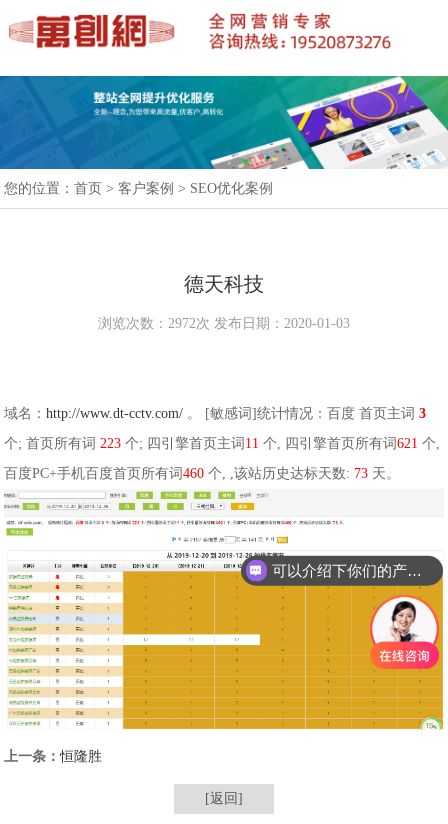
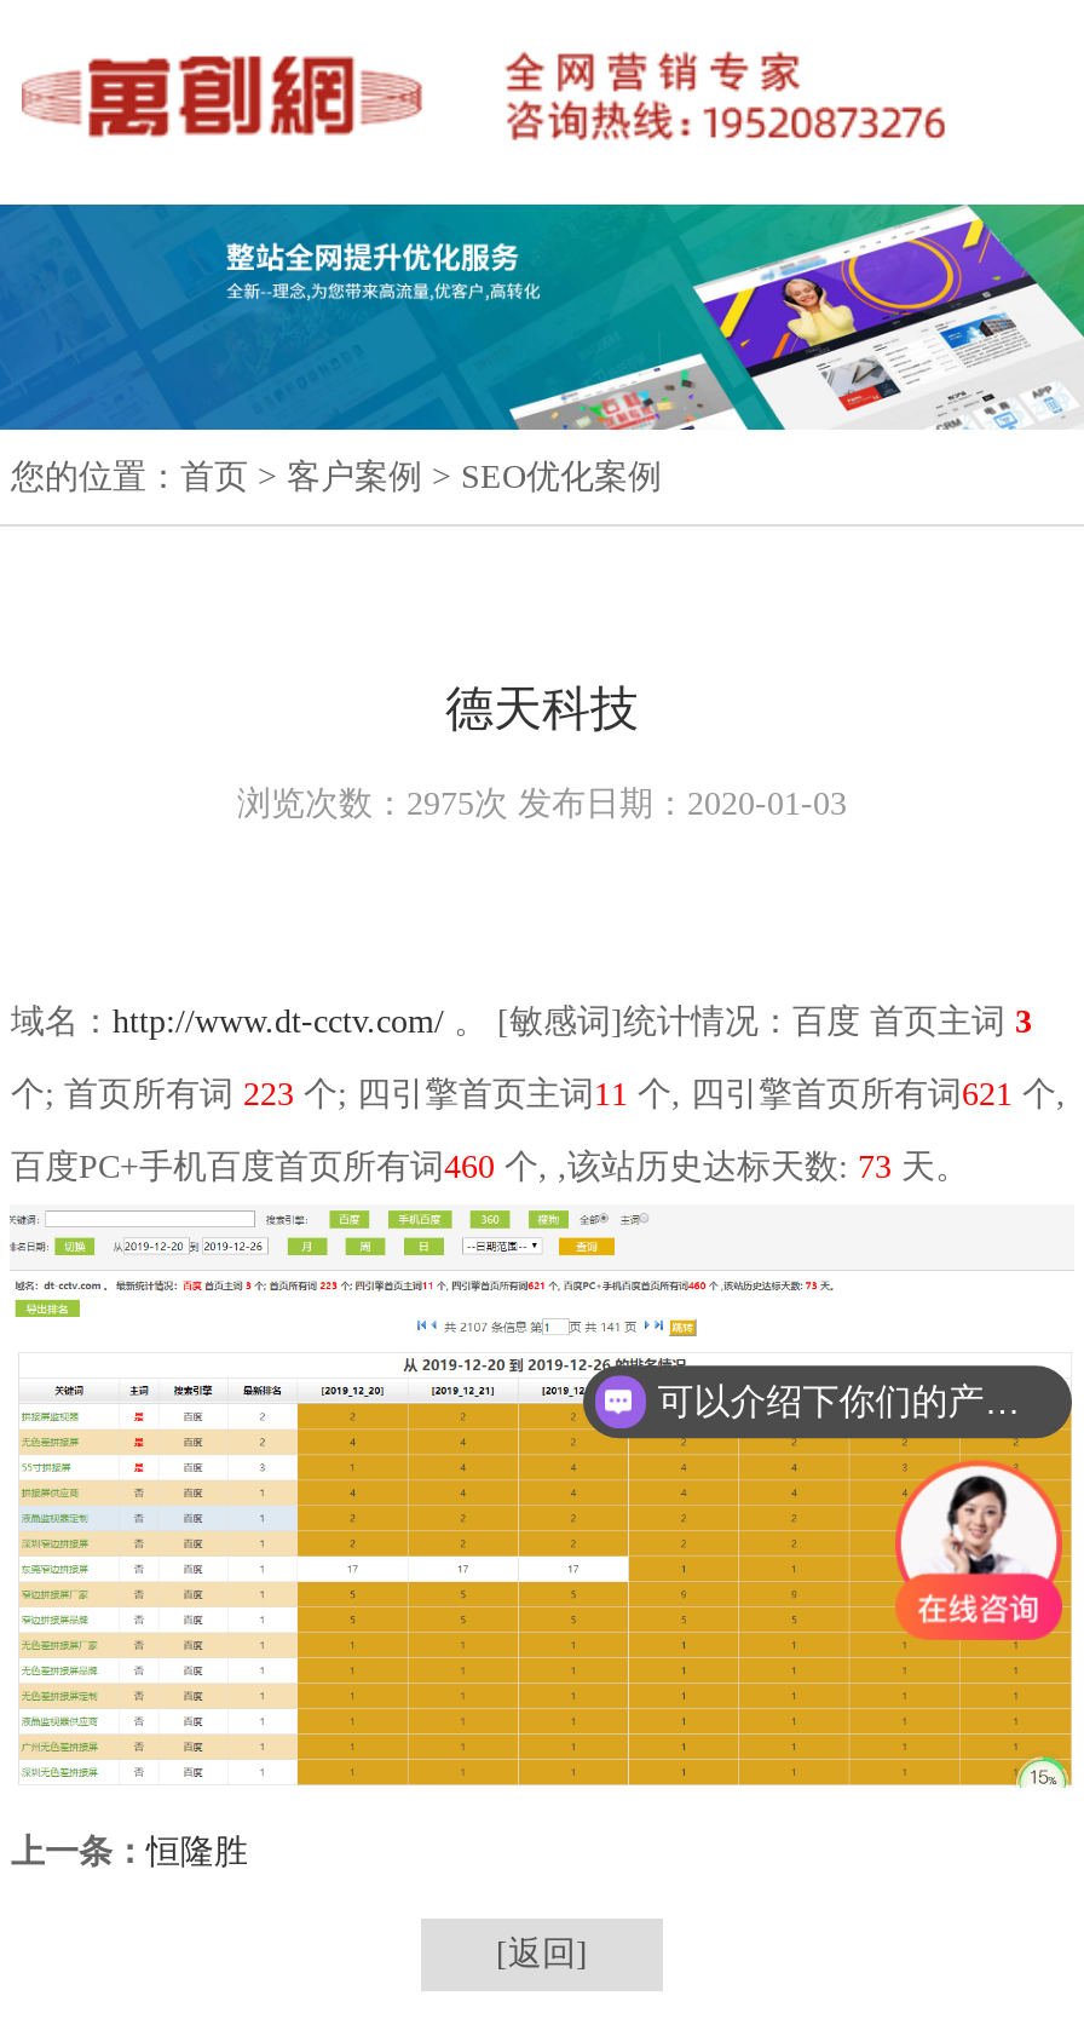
[98,316,350,331] 浏览次数：2972次 发布日期：2020-01-03 -> [237,786,847,823] 浏览次数：2975次 发布日期：2020-01-03

